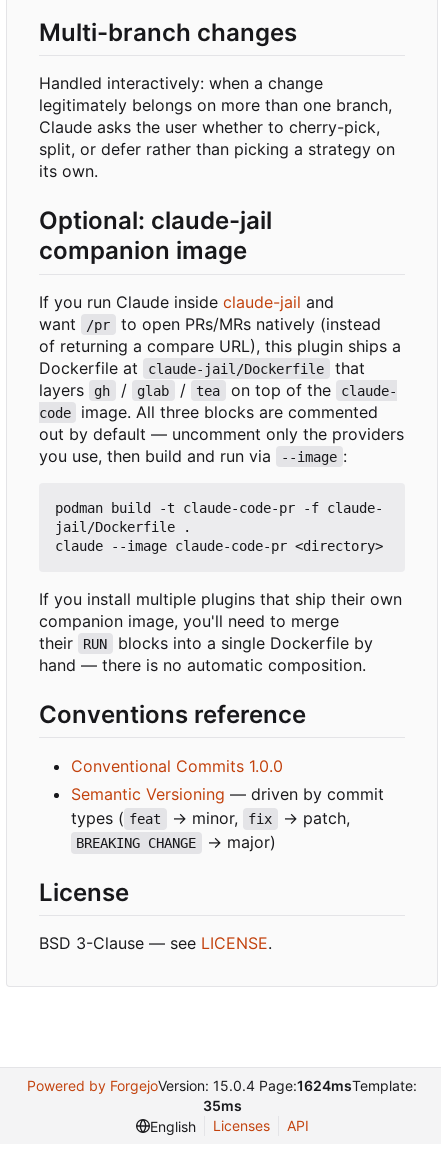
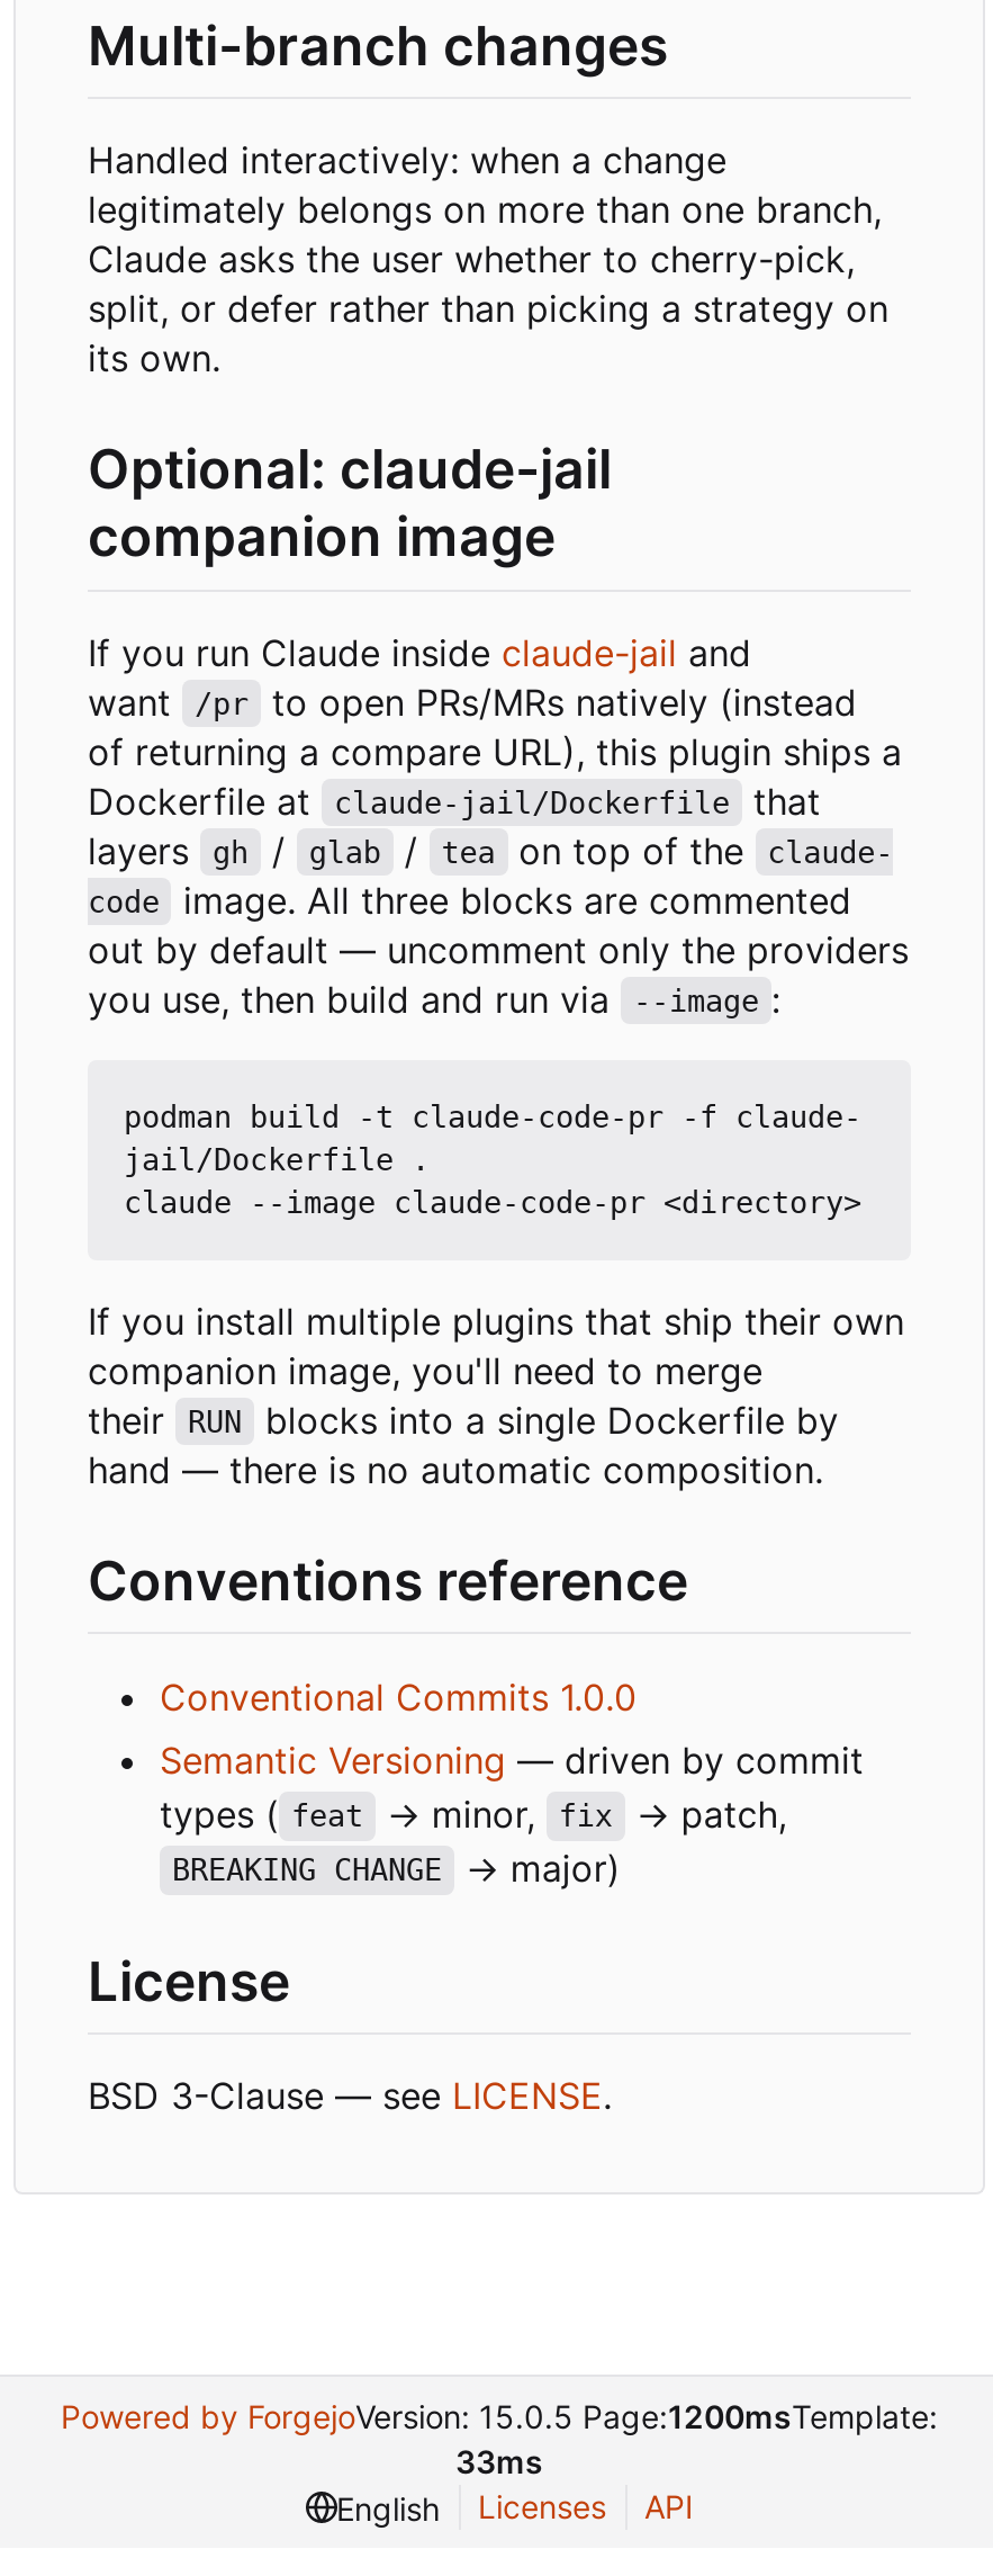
[27,1077,417,1114] Powered by ForgejoVersion: 15.0.4 Page:1624msTemplate: | 35ms -> [61,2397,938,2480] Powered by ForgejoVersion: 15.0.5 Page:1200msTemplate: | 33ms

